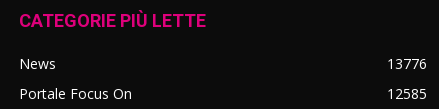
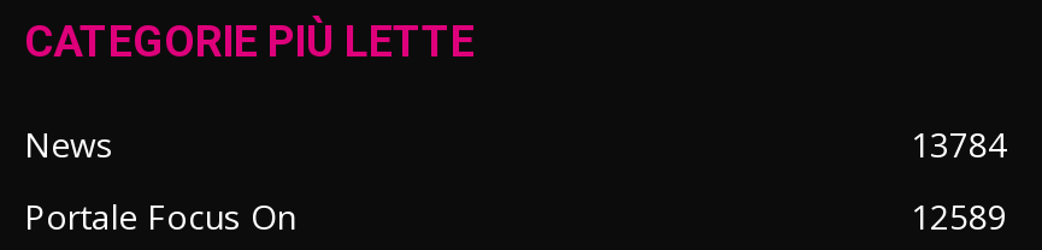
[387,54,427,73] 13776 -> [911,121,1007,167] 13784
[387,84,427,103] 12585 -> [911,194,1007,239] 12589

